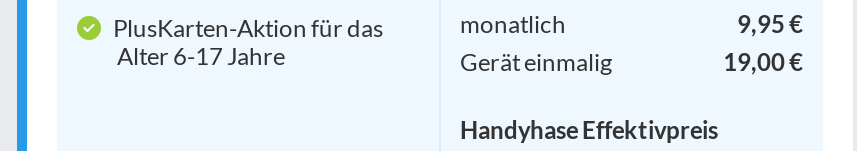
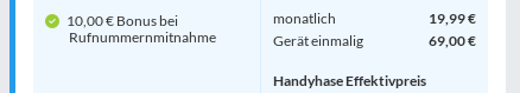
[109,13,383,71] PlusKarten-Aktion für das | Alter 6-17 Jahre -> [64,12,216,46] 10,00 € Bonus bei | Rufnummernmitnahme
[737,9,803,39] 9,95 € -> [429,9,476,27] 19,99 €
[723,47,803,77] 19,00 € -> [429,32,476,49] 69,00 €

